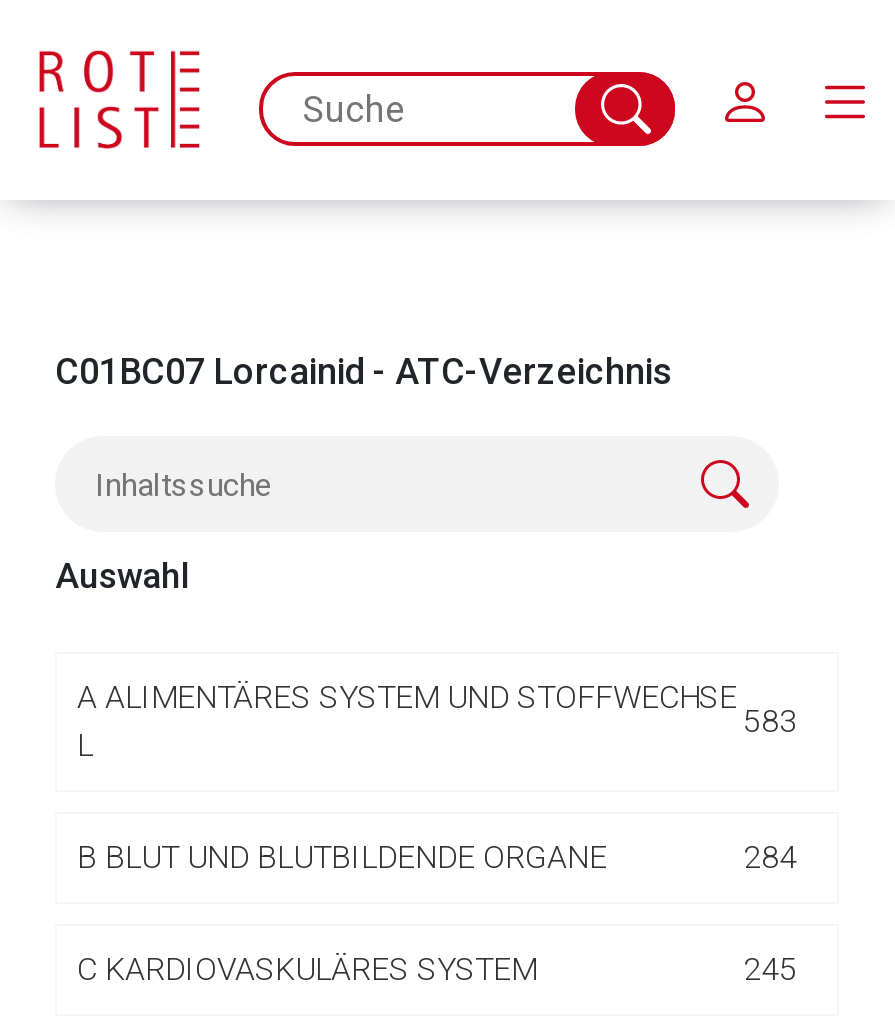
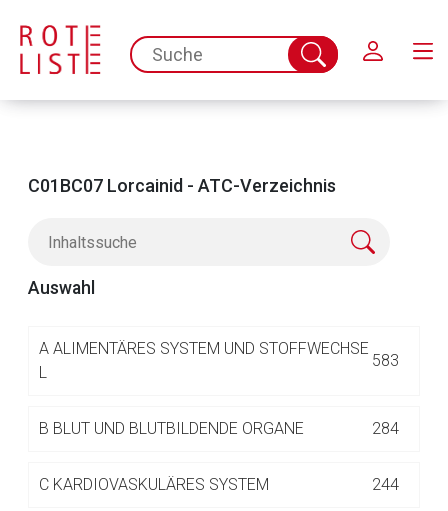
[743,950,797,988] 245 -> [372,475,399,494] 244

